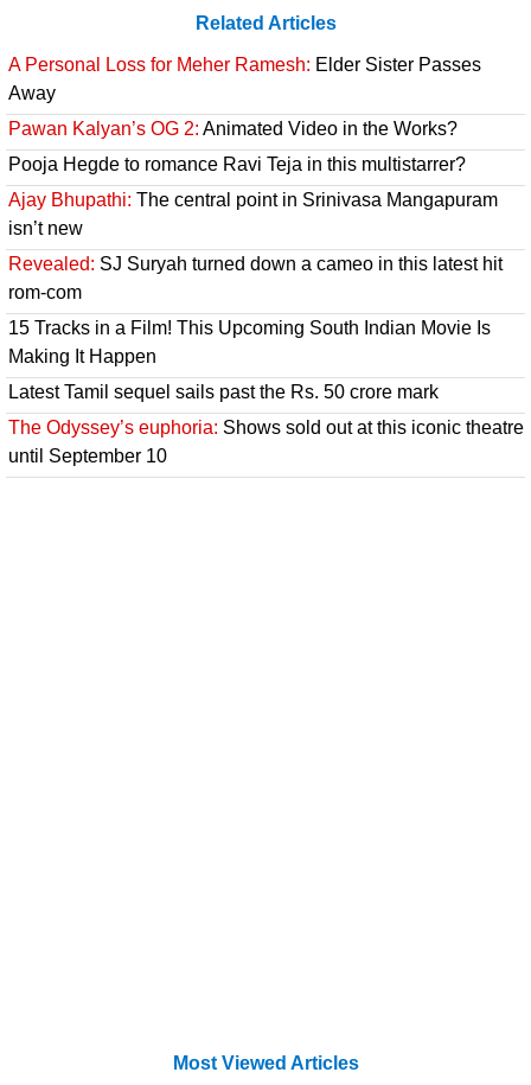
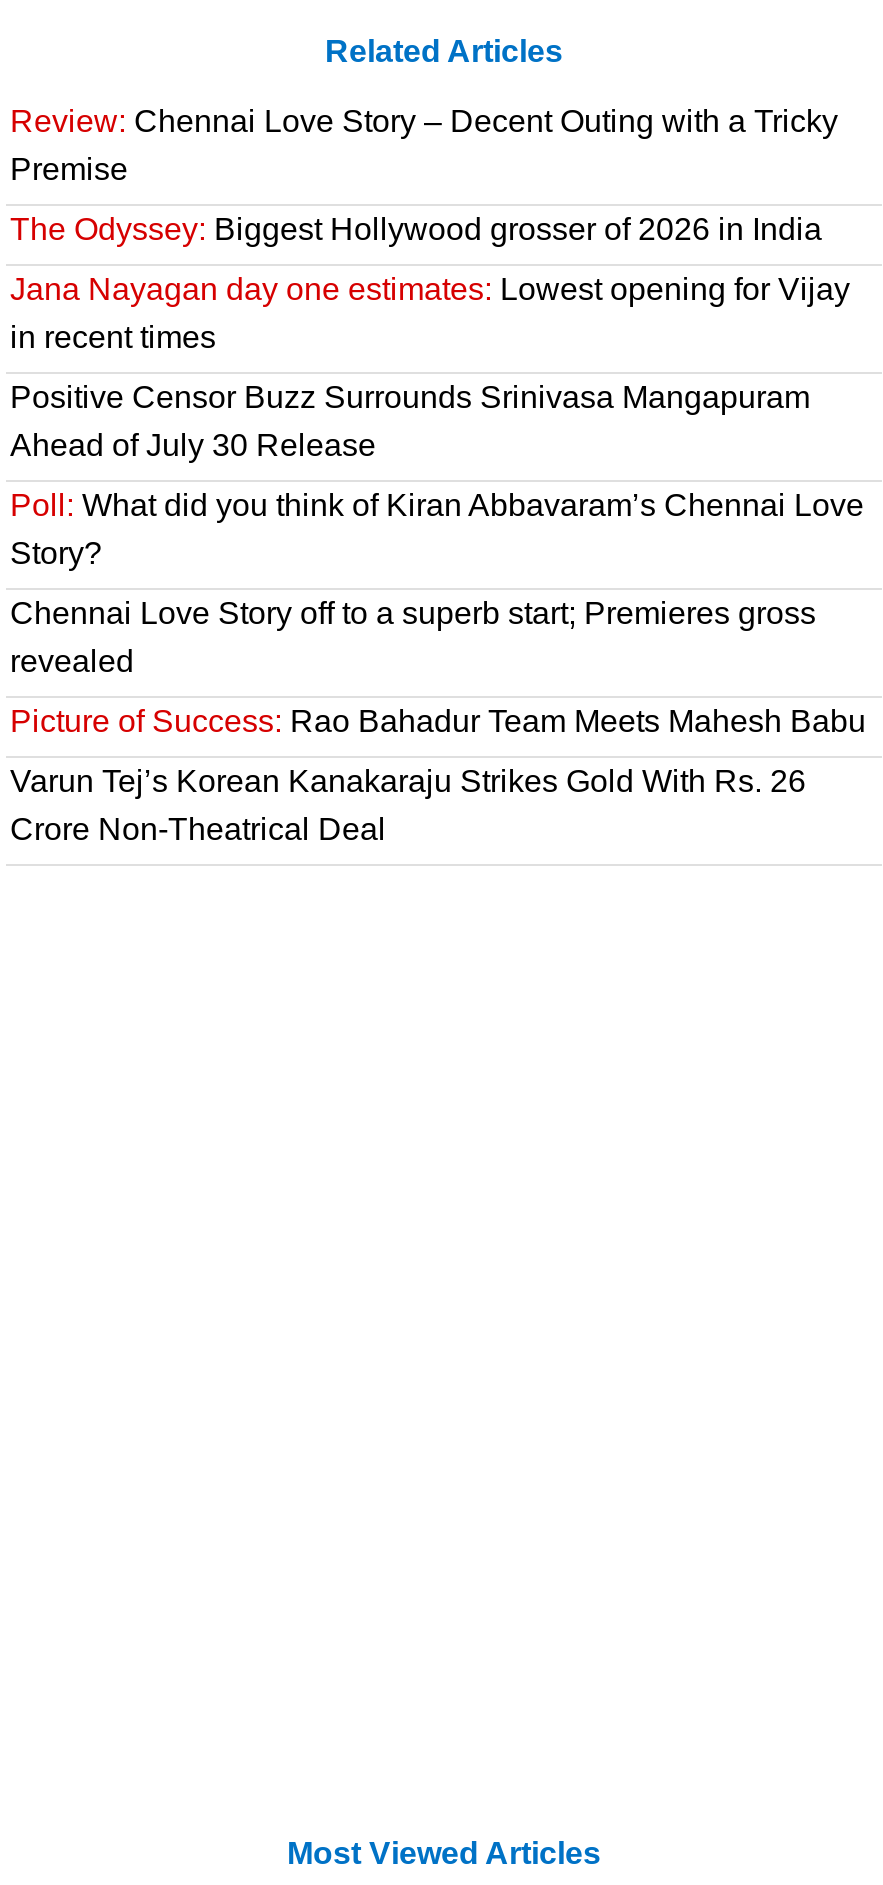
[8,54,481,103] A Personal Loss for Meher Ramesh: Elder Sister Passes | Away -> [10,103,838,185] Review: Chennai Love Story – Decent Outing with a Tricky | Premise
[8,118,458,138] Pawan Kalyan’s OG 2: Animated Video in the Works? -> [10,211,822,245] The Odyssey: Biggest Hollywood grosser of 2026 in India
[8,154,466,174] Pooja Hegde to romance Ravi Teja in this multistarrer? -> [10,271,850,353] Jana Nayagan day one estimates: Lowest opening for Vijay | in recent times
[8,189,498,238] Ajay Bhupathi: The central point in Srinivasa Mangapuram | isn’t new -> [10,379,810,461] Positive Censor Buzz Surrounds Srinivasa Mangapuram | Ahead of July 30 Release
[8,253,503,302] Revealed: SJ Suryah turned down a cameo in this latest hit | rom-com -> [10,487,864,569] Poll: What did you think of Kiran Abbavaram’s Chennai Love | Story?
[8,317,491,366] 15 Tracks in a Film! This Upcoming South Indian Movie Is | Making It Happen -> [10,595,816,677] Chennai Love Story off to a superb start; Premieres gross | revealed
[8,381,439,401] Latest Tamil sequel sails past the Rs. 50 crore mark -> [10,703,866,737] Picture of Success: Rao Bahadur Team Meets Mahesh Babu
[8,417,524,465] The Odyssey’s euphoria: Shows sold out at this iconic theatre | until September 10 -> [10,763,806,845] Varun Tej’s Korean Kanakaraju Strikes Gold With Rs. 26 | Crore Non-Theatrical Deal

